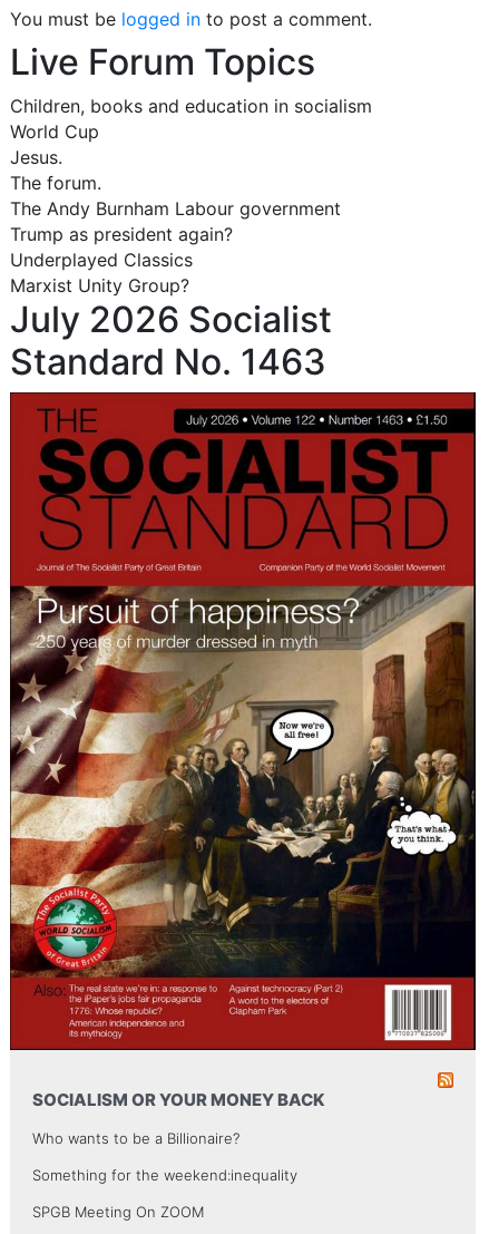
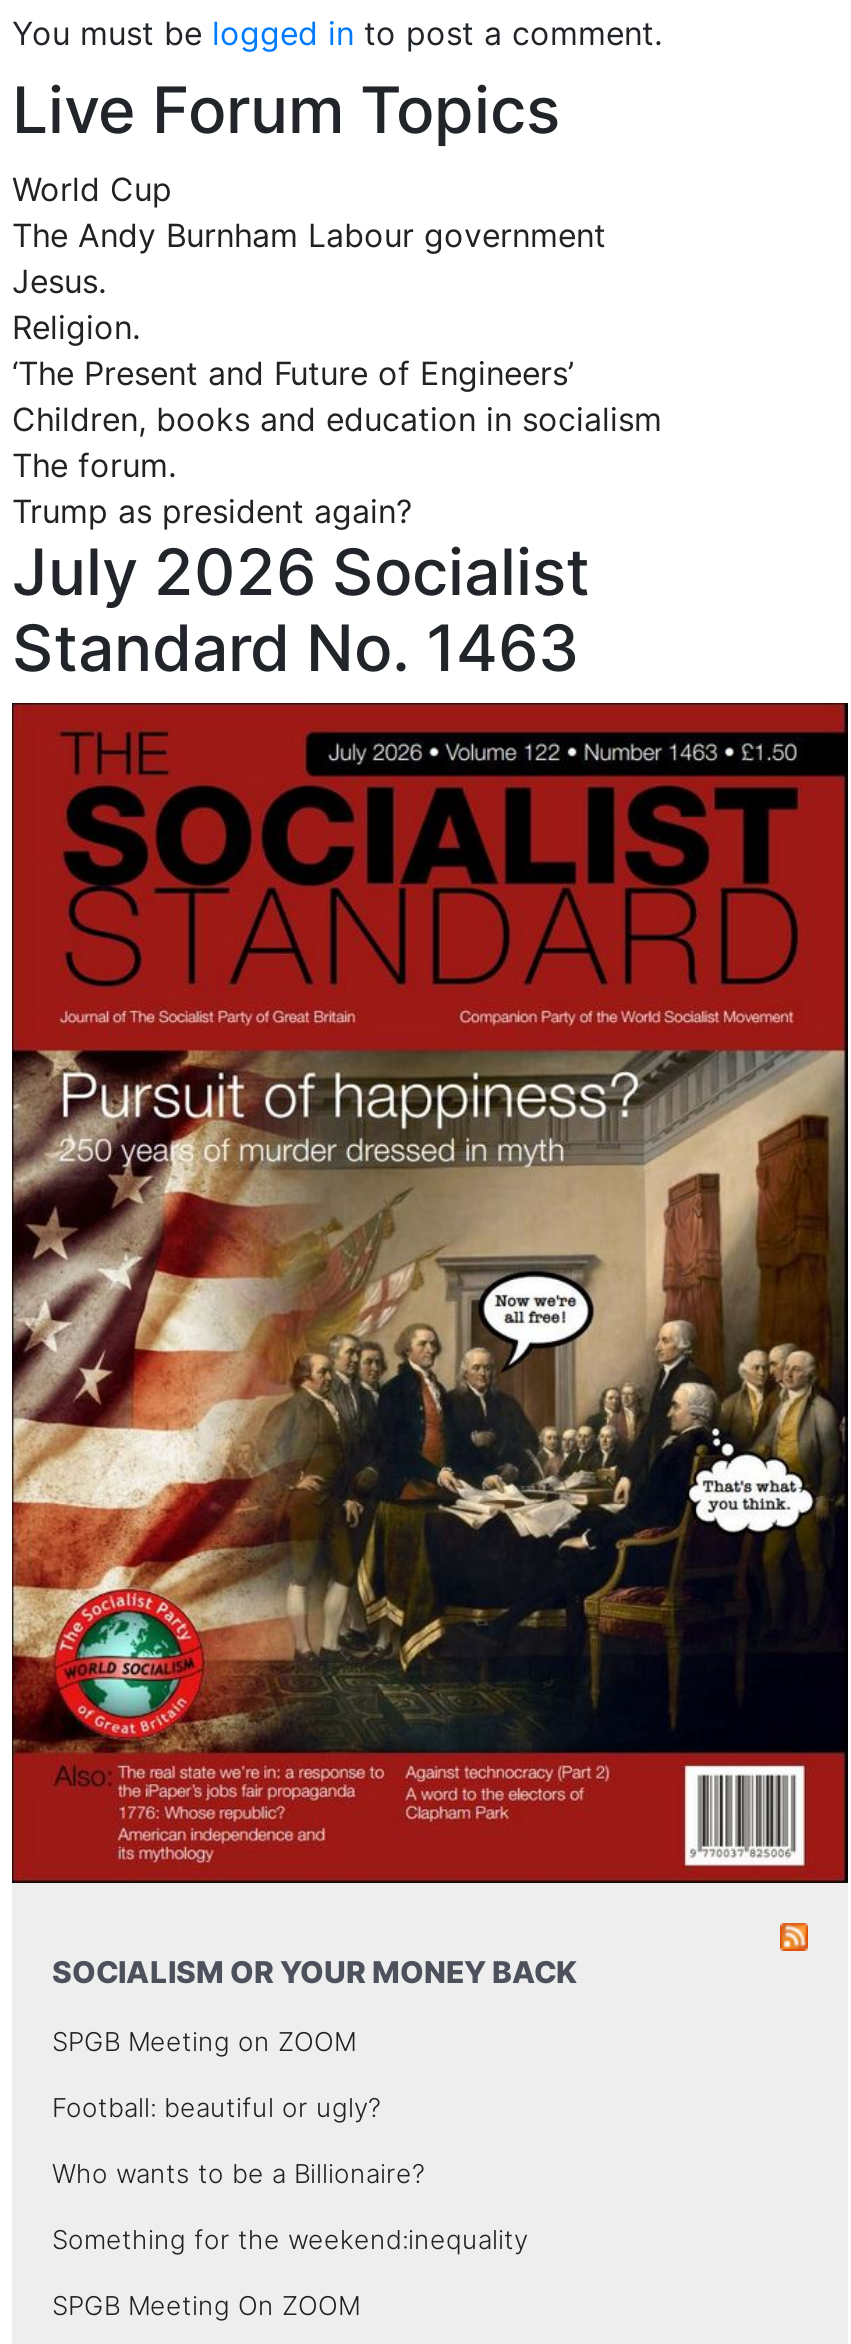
none -> [12,307,574,393] Religion. | ‘The Present and Future of Engineers’
moved [10,95,372,117] -> [12,399,662,439]: Children, books and education in socialism
moved [10,121,99,169] -> [12,169,172,301]: World Cup | Jesus.
moved [10,198,341,220] -> [12,215,606,255]: The Andy Burnham Labour government
[10,249,193,297] Underplayed Classics | Marxist Unity Group? -> none
none -> [52,2025,380,2123] SPGB Meeting on ZOOM | Football: beautiful or ugly?

